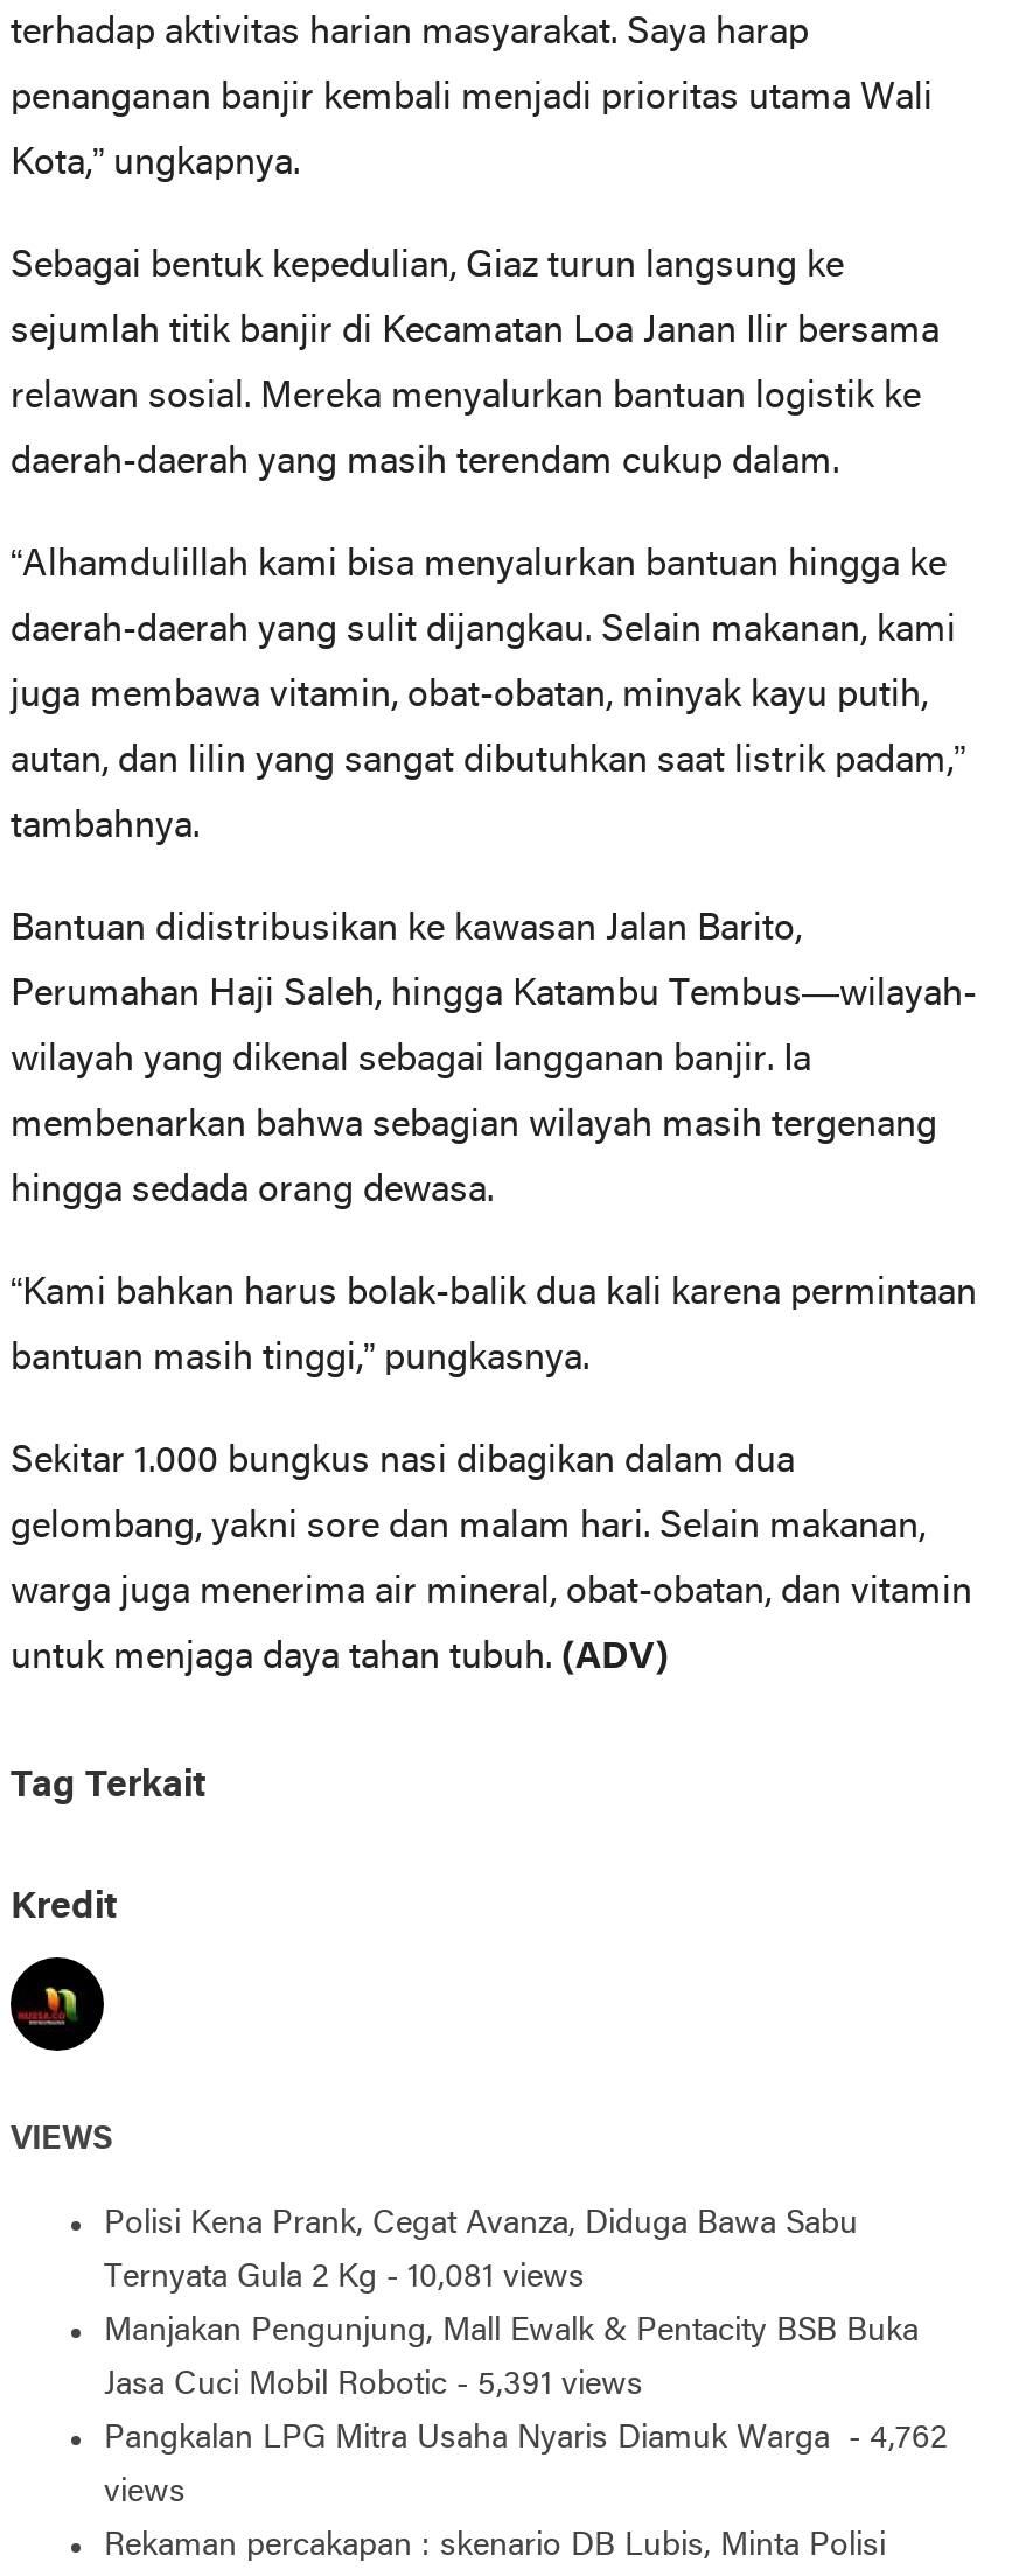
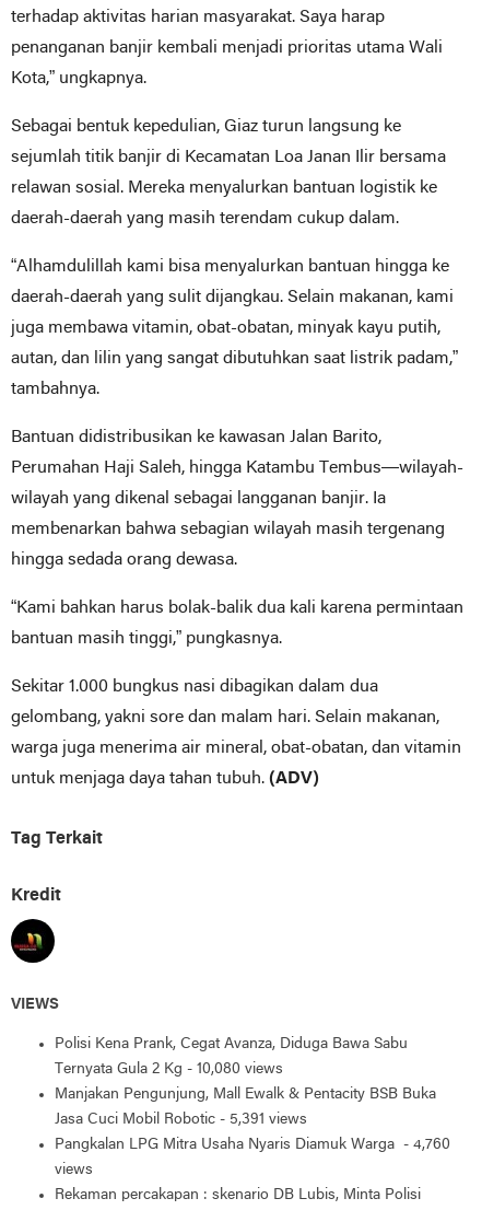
[104,2260,585,2295] Ternyata Gula 2 Kg - 10,081 views -> [55,1061,283,1077] Ternyata Gula 2 Kg - 10,080 views
[104,2421,947,2456] Pangkalan LPG Mitra Usaha Nyaris Diamuk Warga - 4,762 -> [55,1136,450,1153] Pangkalan LPG Mitra Usaha Nyaris Diamuk Warga - 4,760

